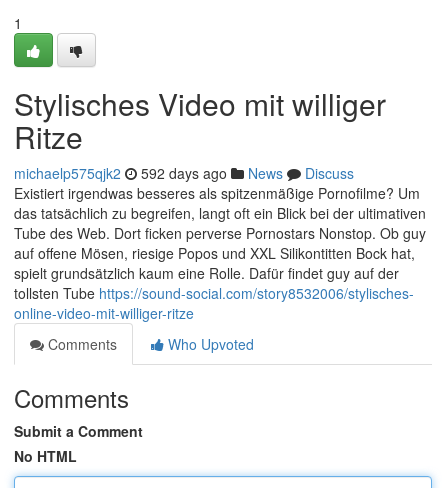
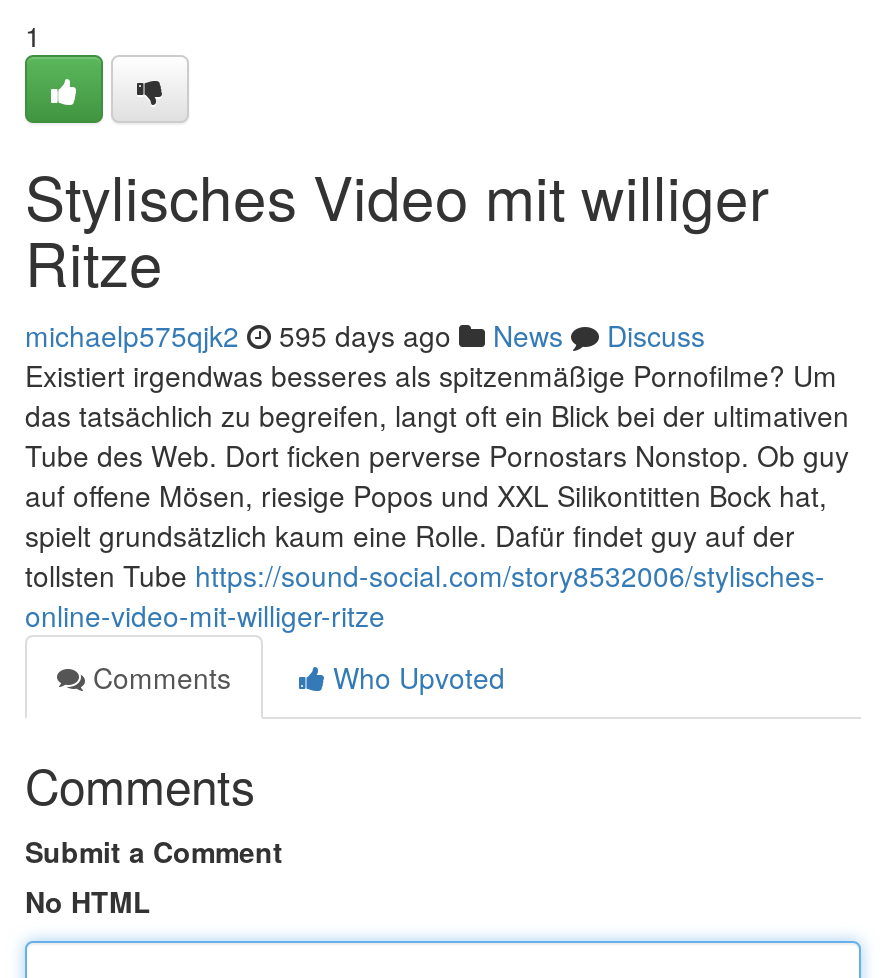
[14,163,354,183] michaelp575qjk2 592 days ago News Discuss -> [25,315,705,355] michaelp575qjk2 595 days ago News Discuss

